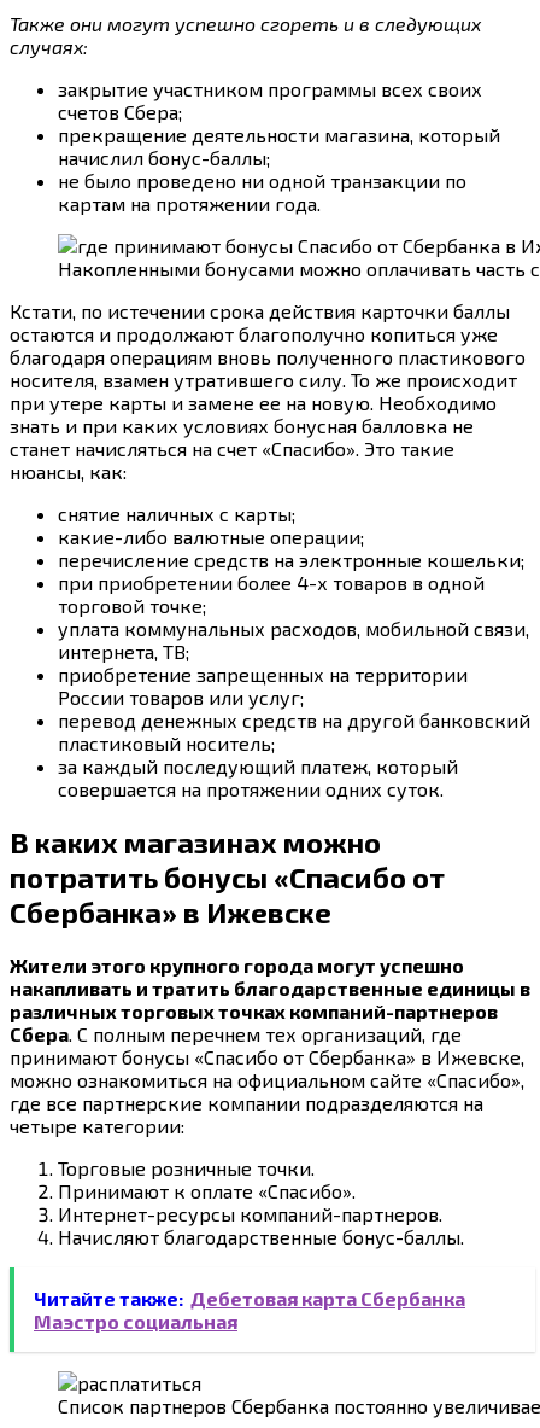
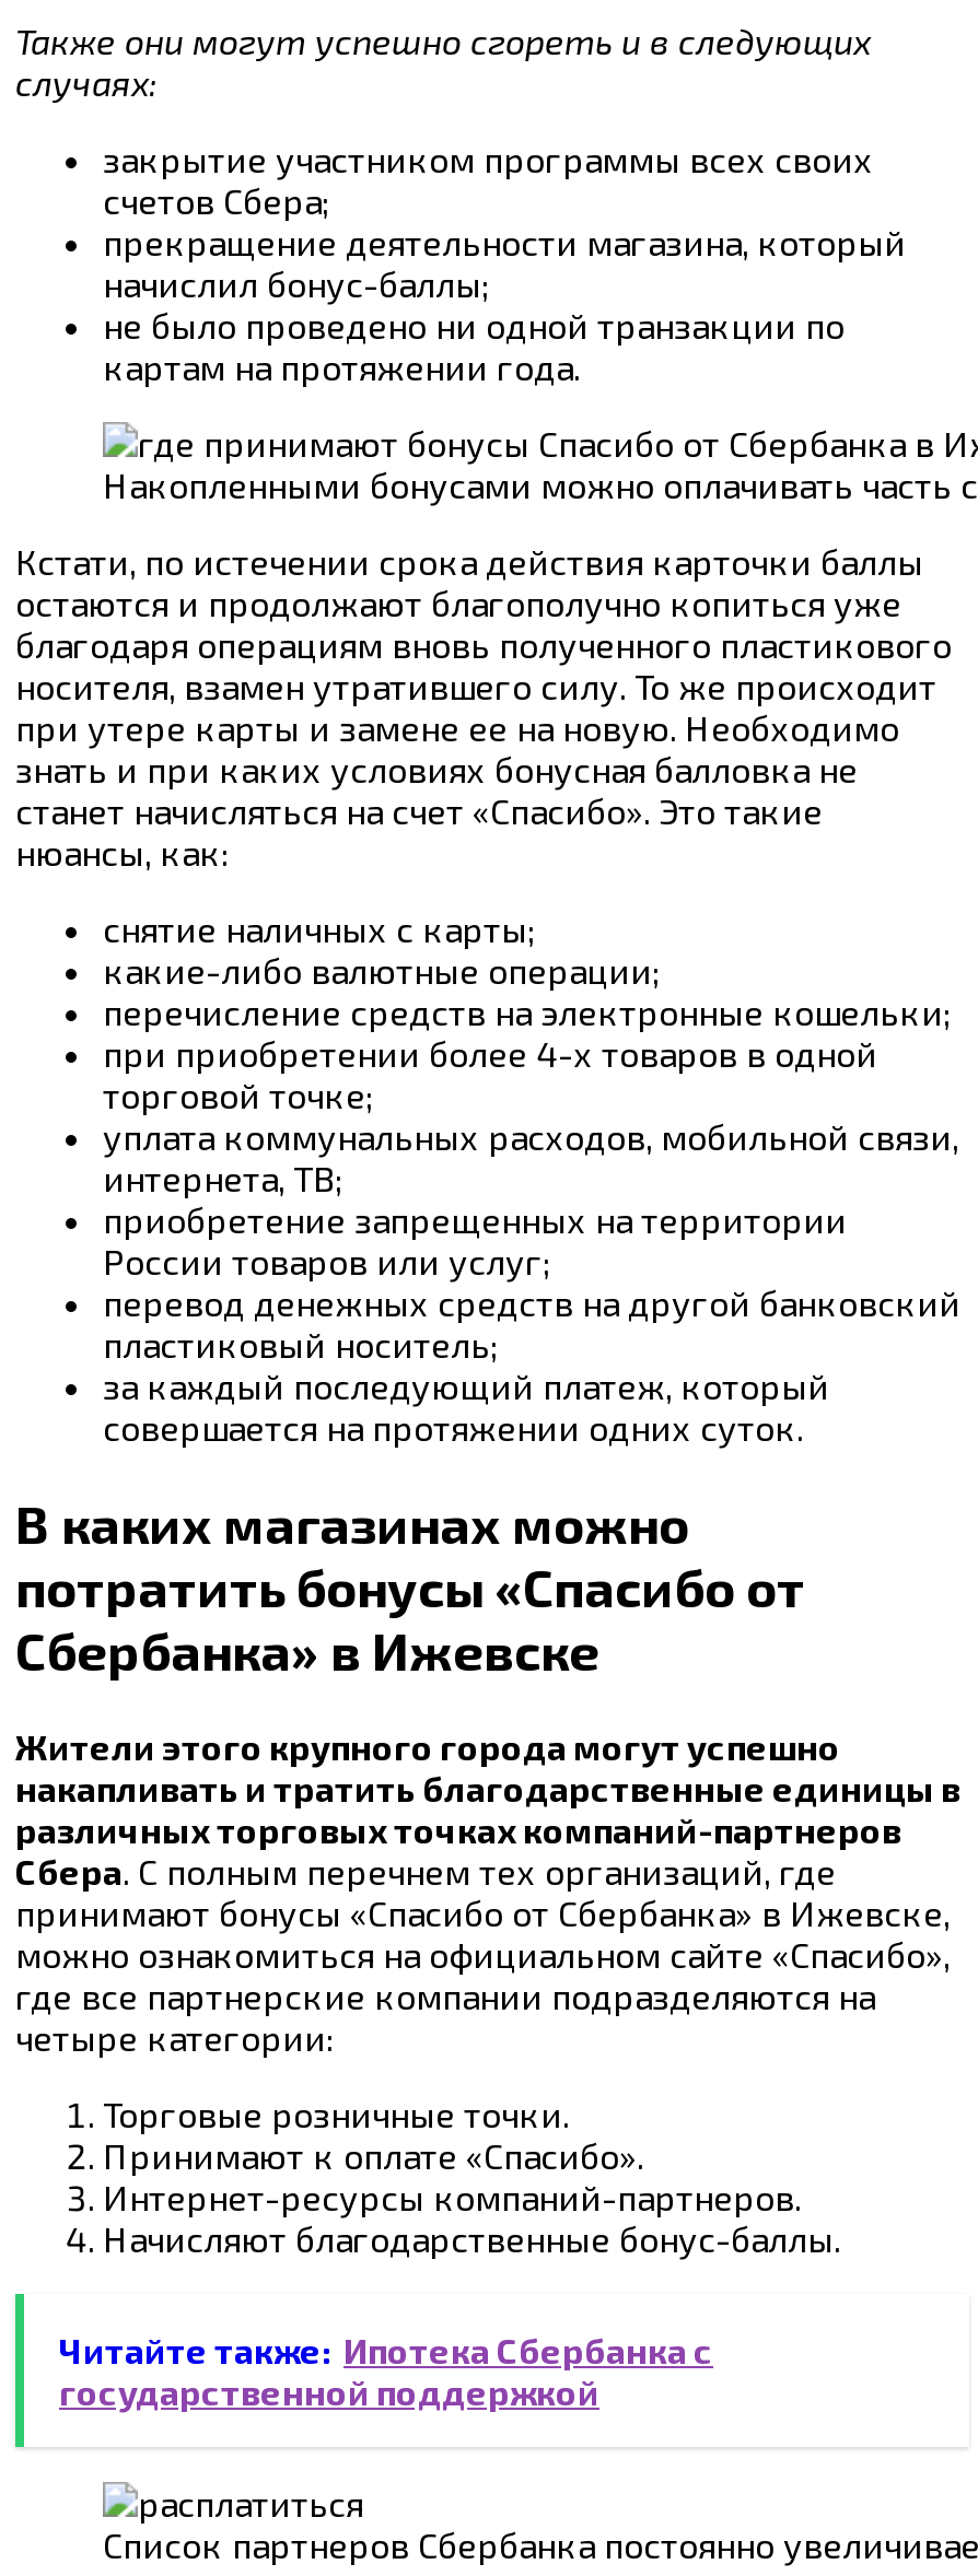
[34,1287,465,1333] Читайте также: Дебетовая карта Сбербанка | Маэстро социальная -> [59,2329,713,2412] Читайте также: Ипотека Сбербанка с | государственной поддержкой

